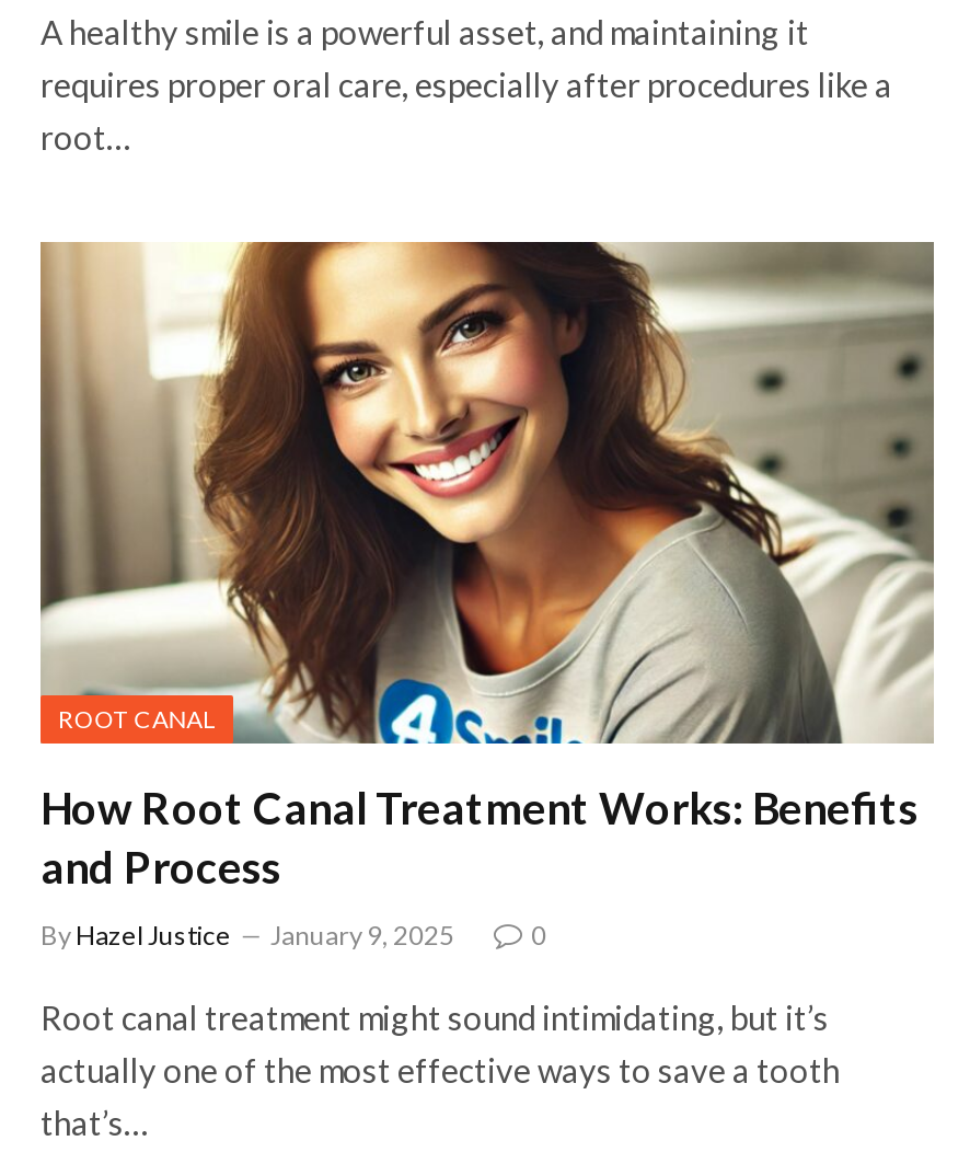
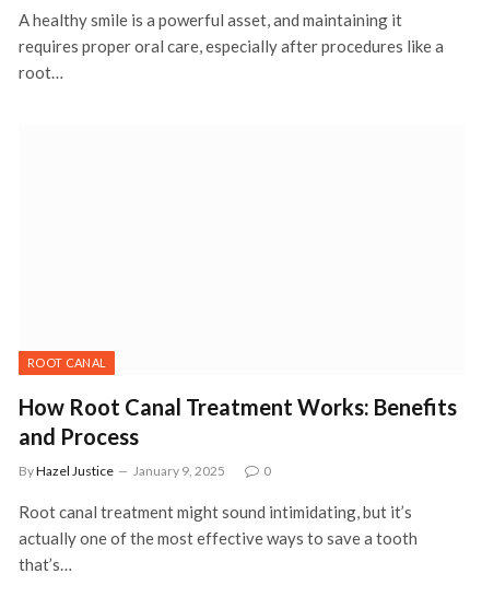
[38,240,936,746] [image] -> none

